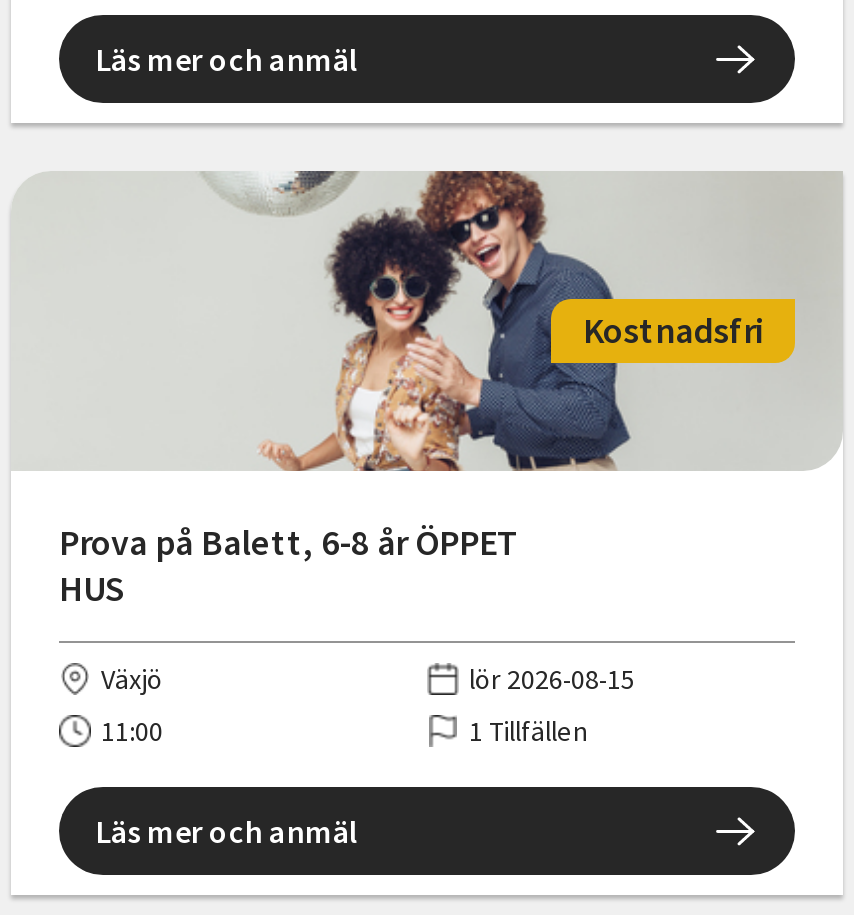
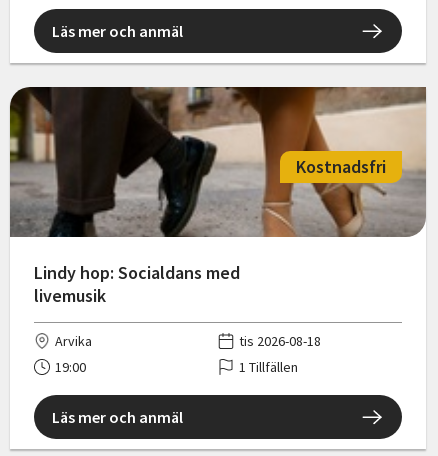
[11,169,841,611] [image] | Prova på Balett, 6-8 år ÖPPET | HUS -> [9,86,426,307] [image] | Lindy hop: Socialdans med | livemusik
[101,661,635,749] Växjö | lör 2026-08-15 | 11:00 -> [55,332,321,376] Arvika | tis 2026-08-18 | 19:00

